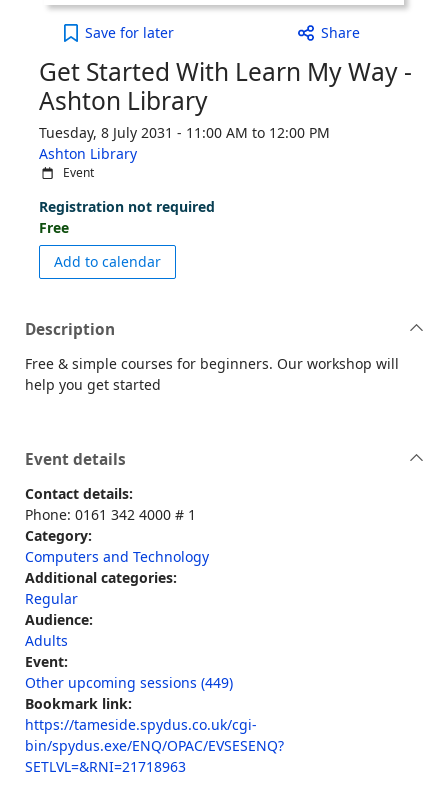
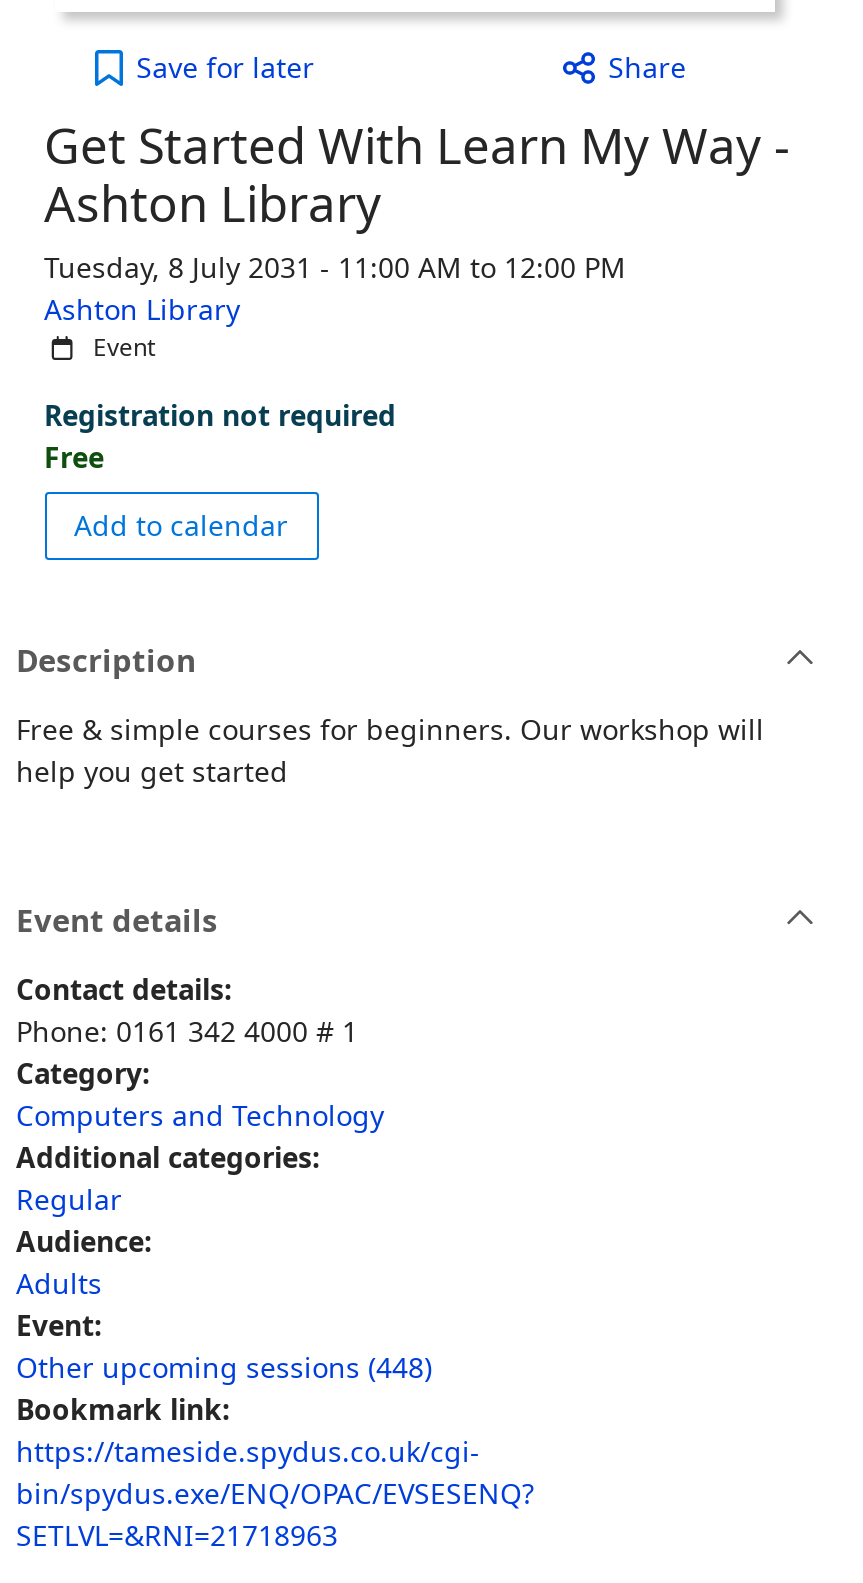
[24,672,232,691] Other upcoming sessions (449) -> [16,1347,432,1385] Other upcoming sessions (448)

